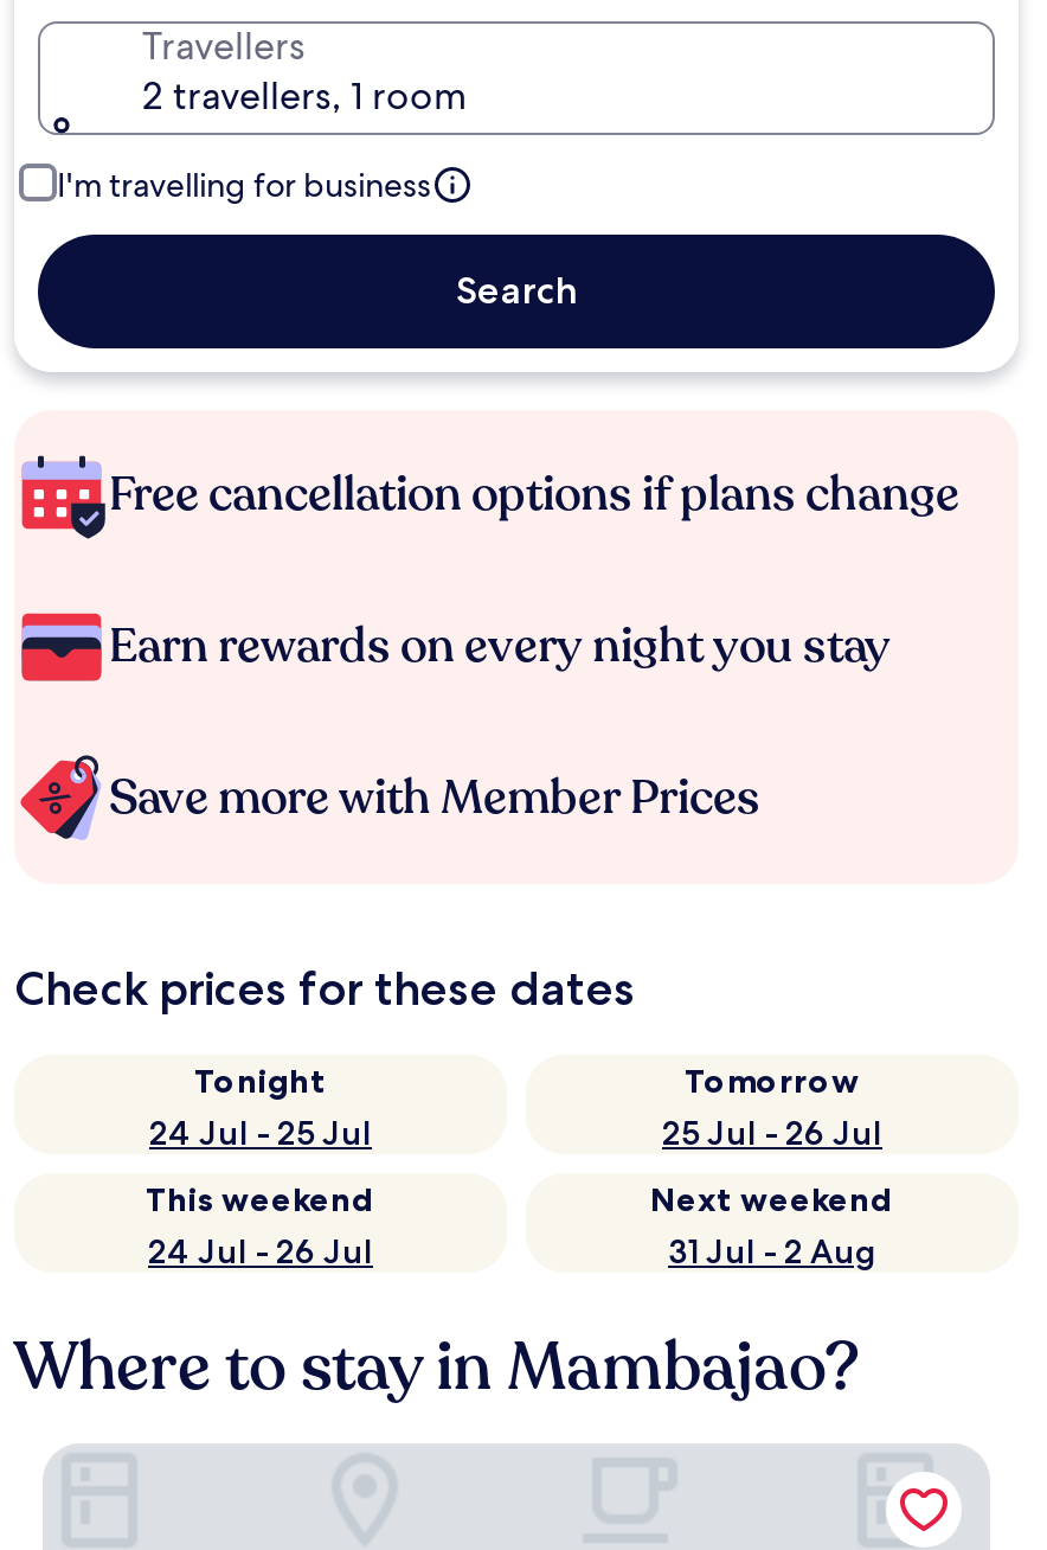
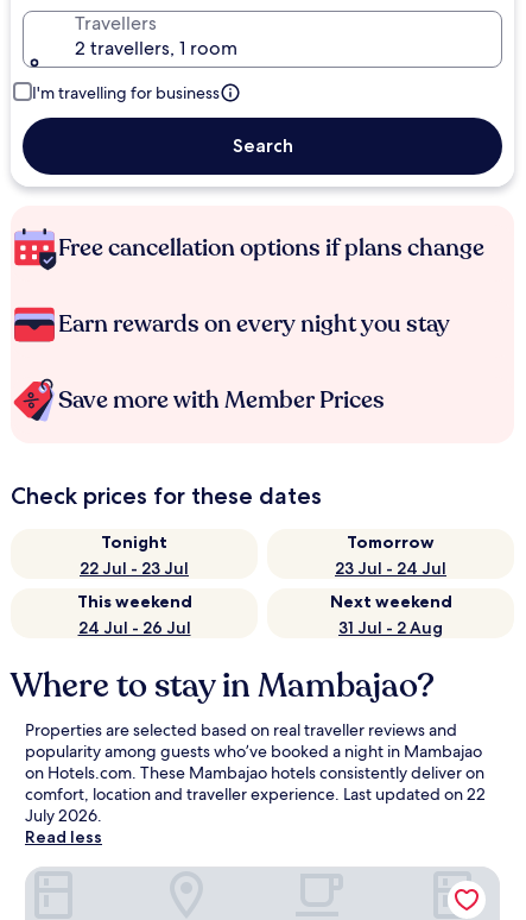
[149,1112,372,1154] 24 Jul - 25 Jul -> [80,557,189,579] 22 Jul - 23 Jul
[662,1112,882,1154] 25 Jul - 26 Jul -> [335,557,446,579] 23 Jul - 24 Jul
none -> [25,719,486,847] Properties are selected based on real traveller reviews and | popularity among guests who’ve booked a night in Mambajao | on Hotels.com. These Mambajao hotels consistently deliver on | comfort, location and traveller experience. Last updated on 22 | July 2026. | Read less

